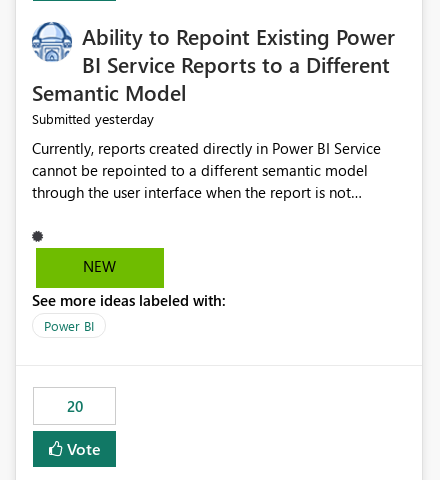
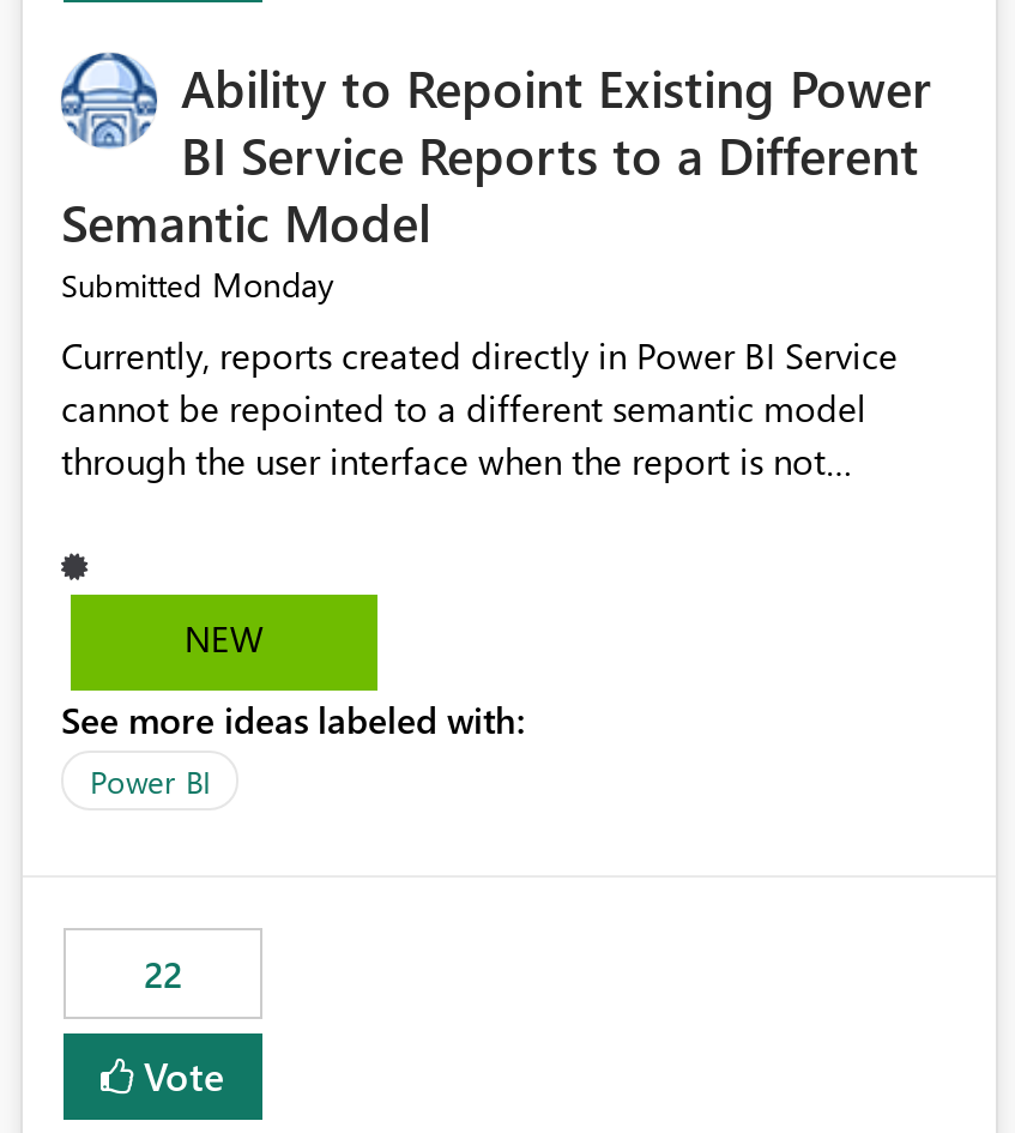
[32,109,154,128] Submitted yesterday -> [61,262,334,308] Submitted Monday
[66,396,82,416] 20 -> [144,951,182,998] 22

